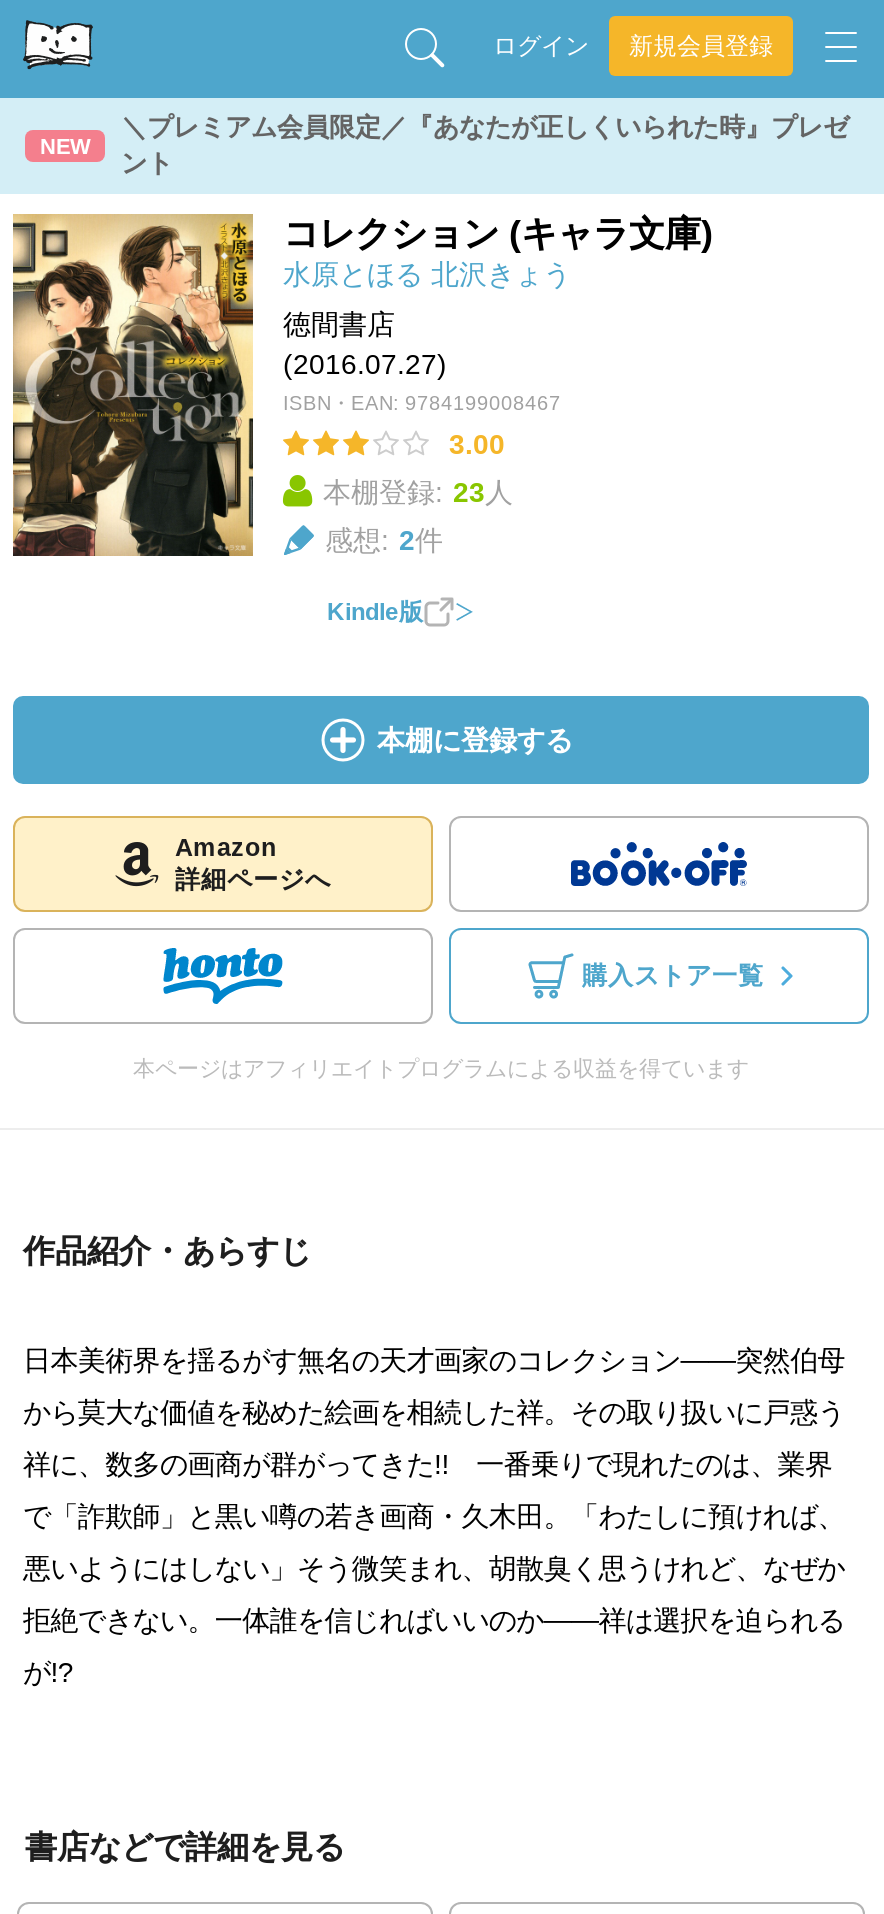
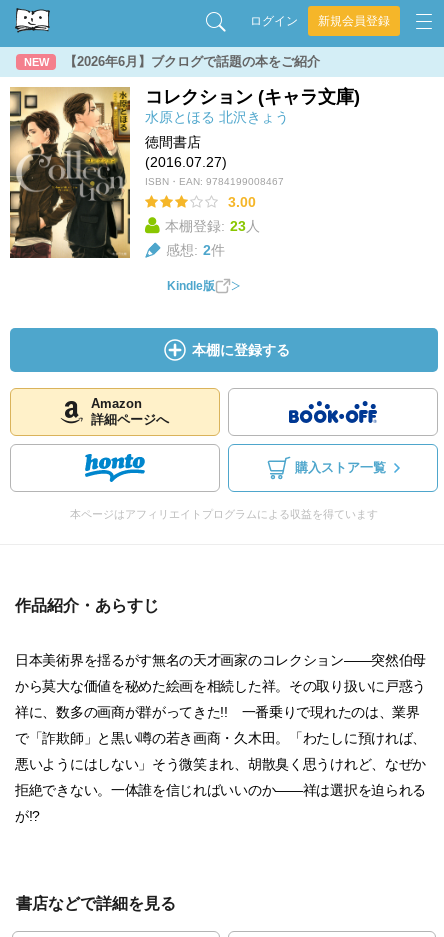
[121,112,849,178] ＼プレミアム会員限定／『あなたが正しくいられた時』プレゼ | ント -> [64,54,320,69] 【2026年6月】ブクログで話題の本をご紹介

